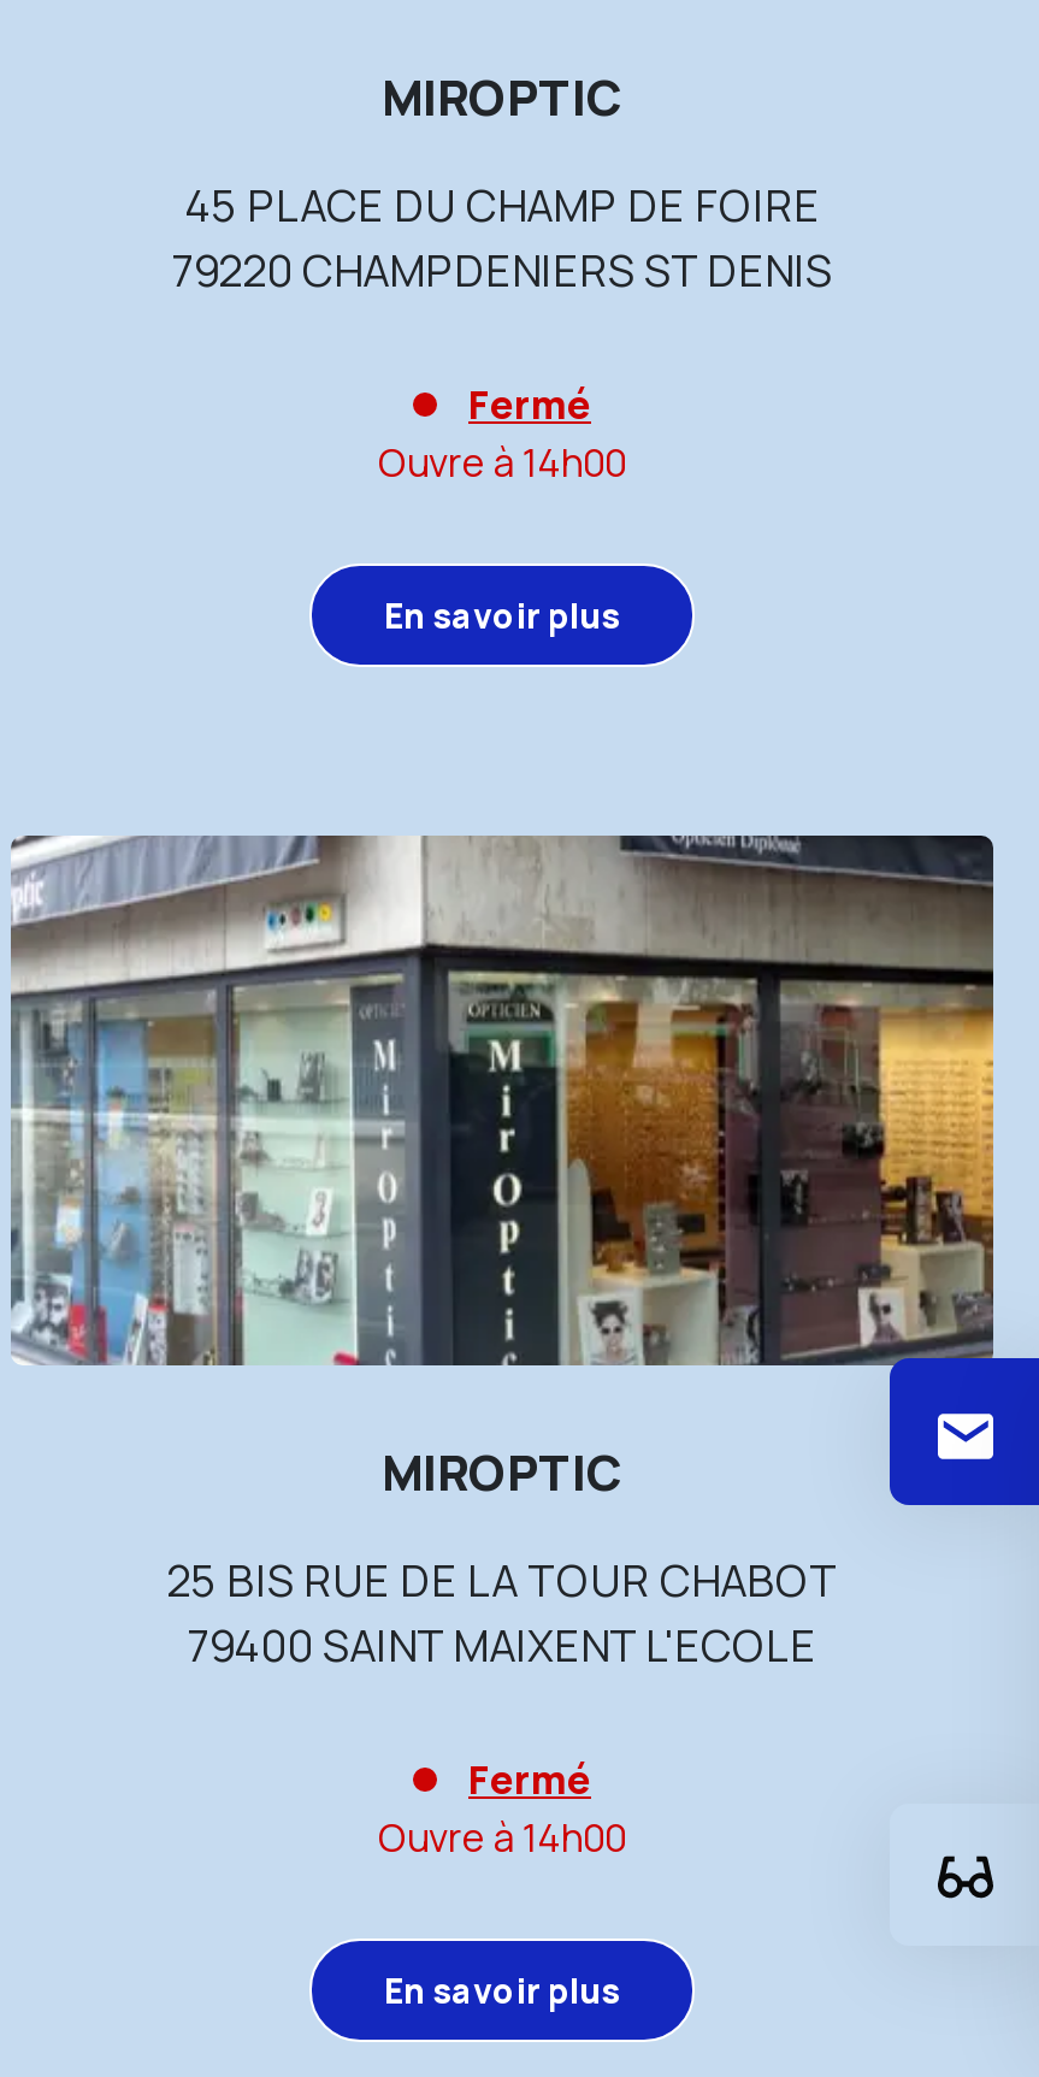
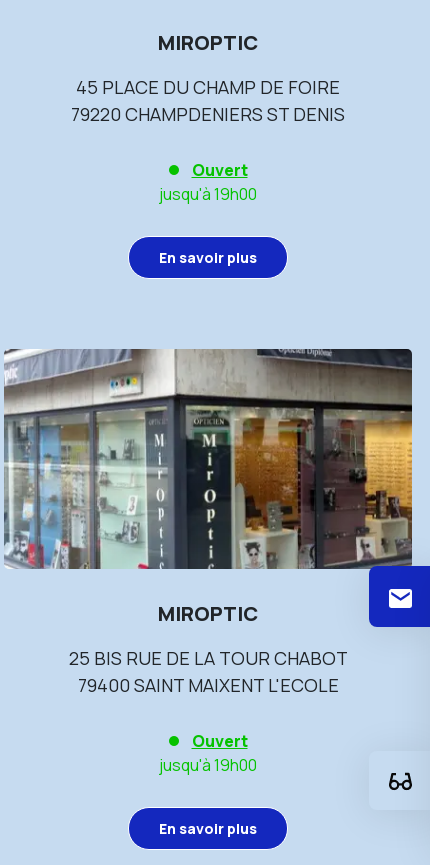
[378,378,626,489] Fermé | Ouvre à 14h00 -> [159,159,257,205] Ouvert | jusqu'à 19h00
[378,1753,626,1864] Fermé | Ouvre à 14h00 -> [159,730,257,776] Ouvert | jusqu'à 19h00

